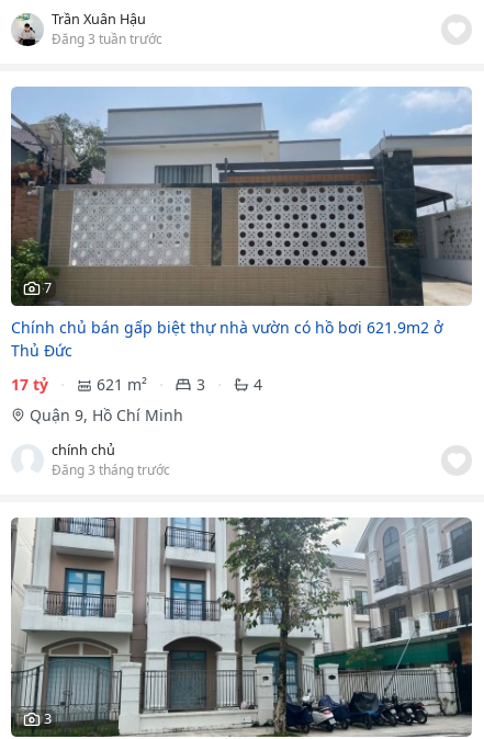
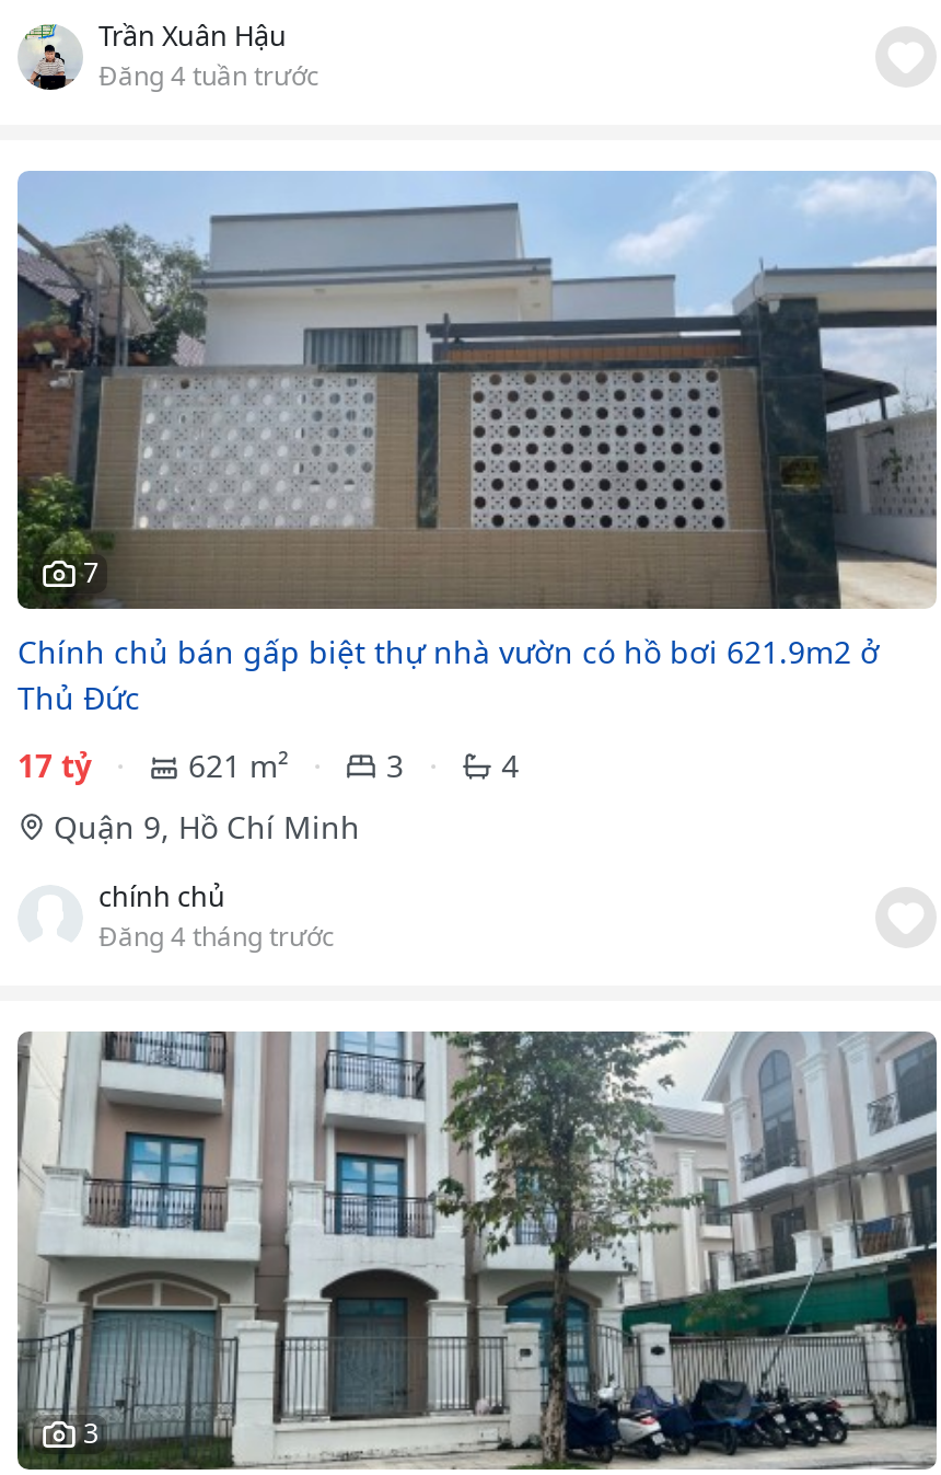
[52,29,162,47] Đăng 3 tuần trước -> [98,56,320,91] Đăng 4 tuần trước
[52,461,170,478] Đăng 3 tháng trước -> [98,918,335,953] Đăng 4 tháng trước

